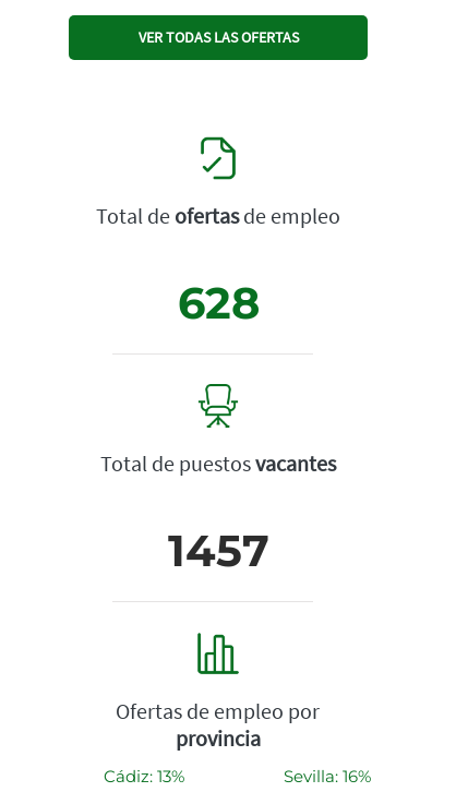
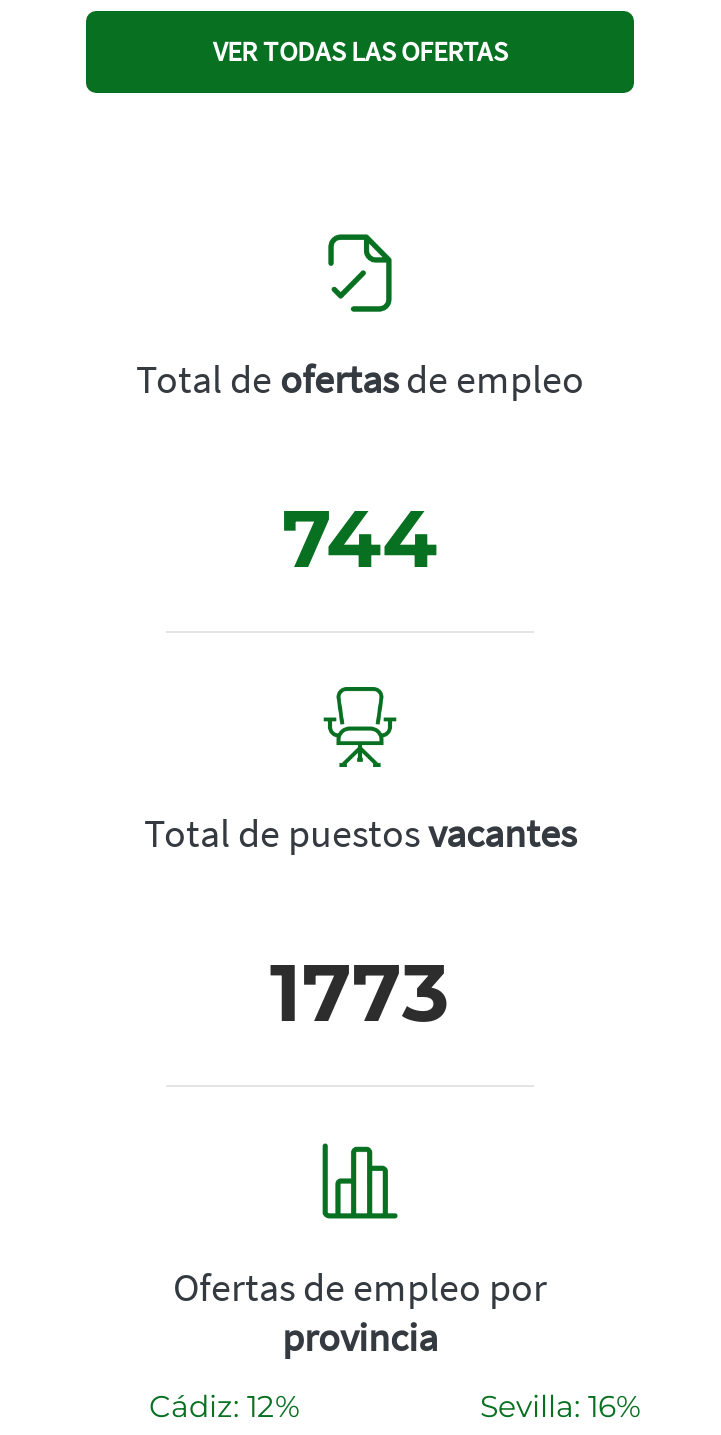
[177,276,259,330] 628 -> [282,489,438,587] 744
[167,524,269,577] 1457 -> [270,943,450,1041] 1773
[104,766,184,787] Cádiz: 13% -> [149,1387,299,1425] Cádiz: 12%

